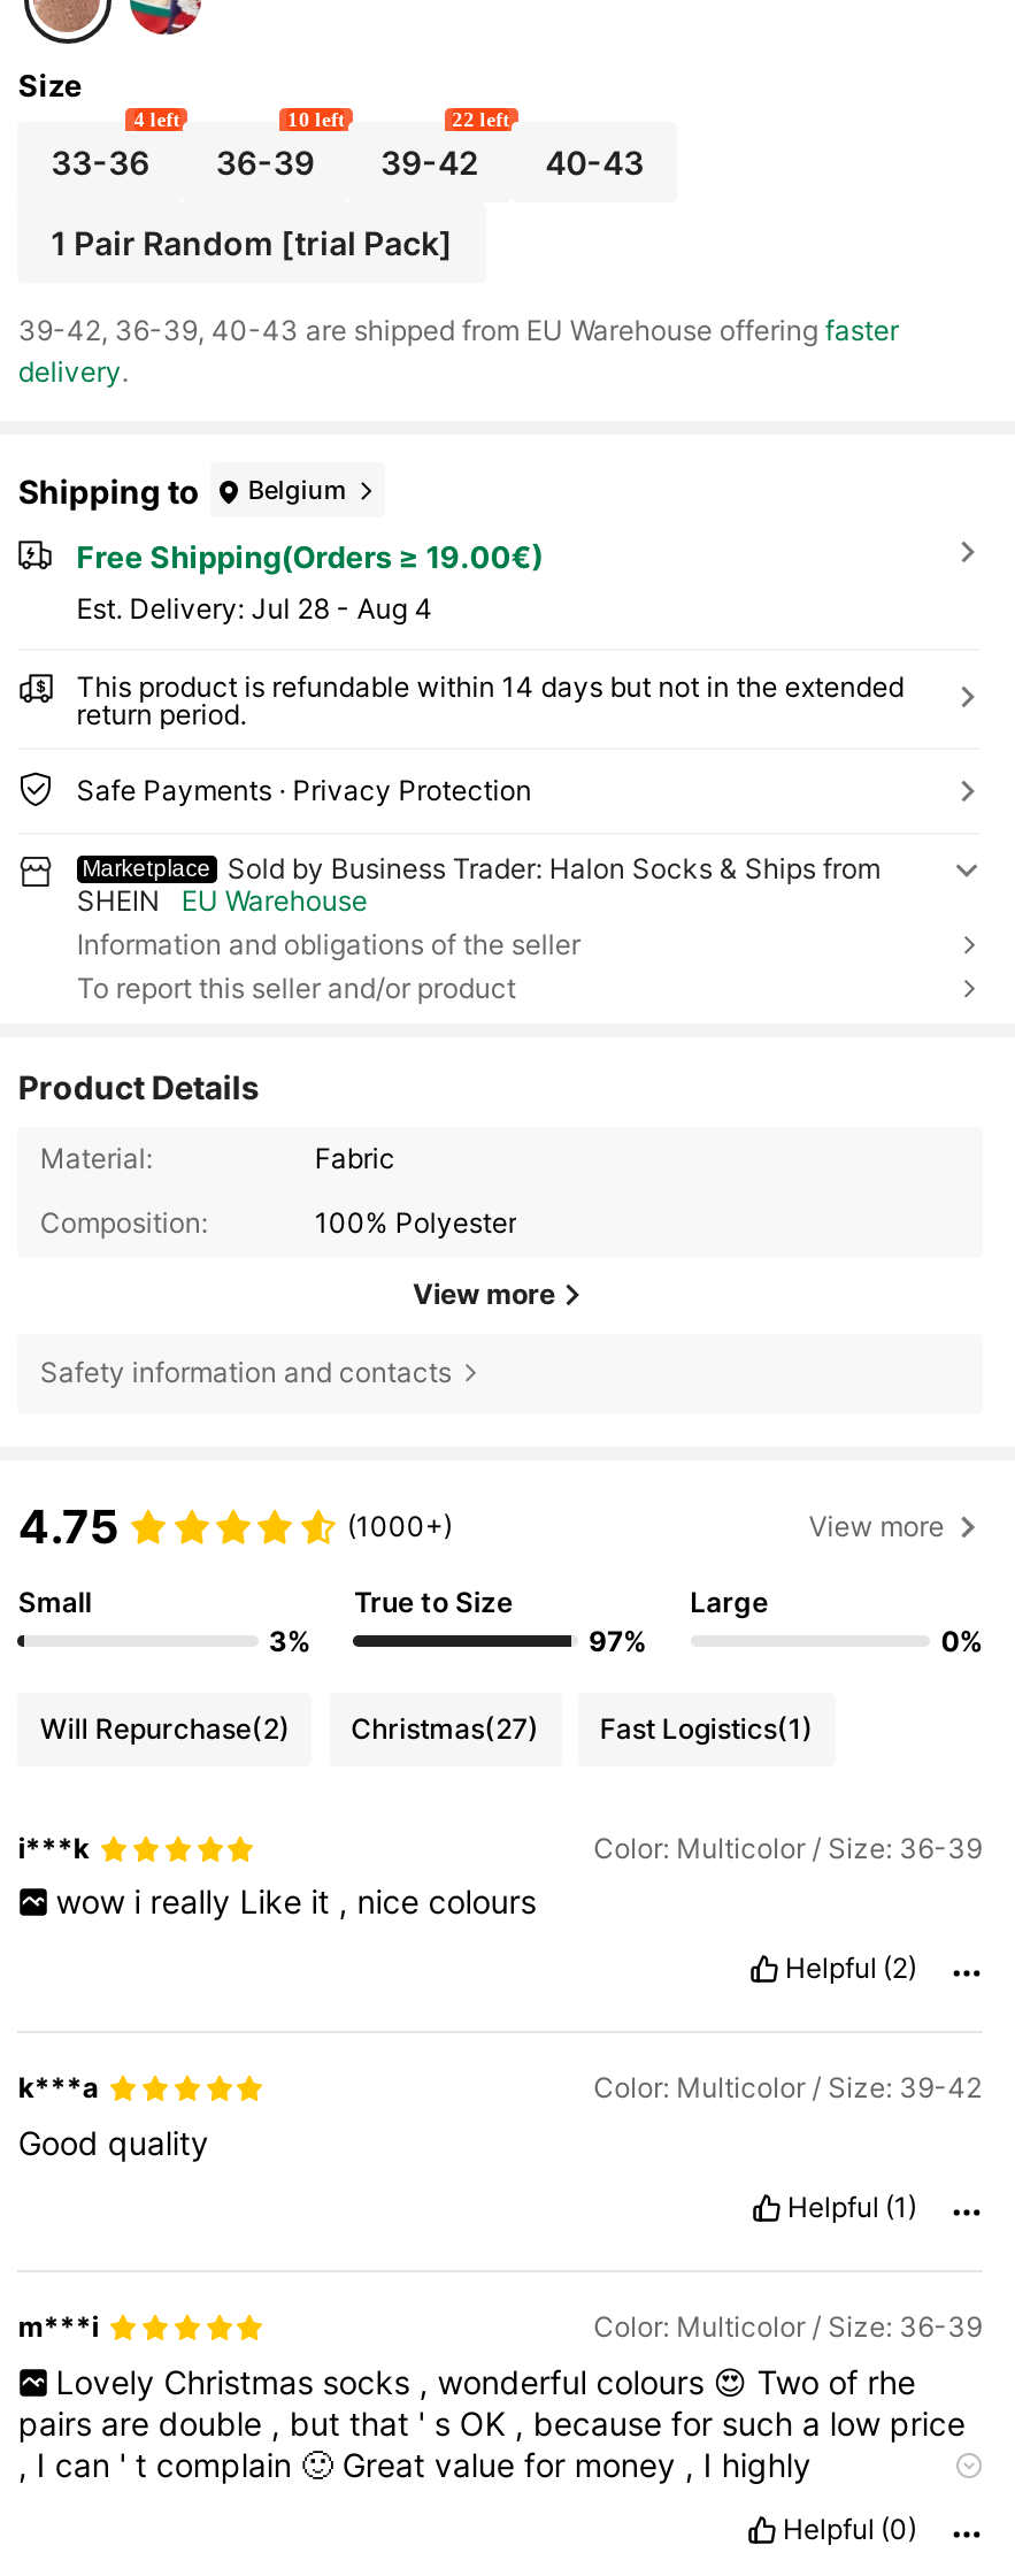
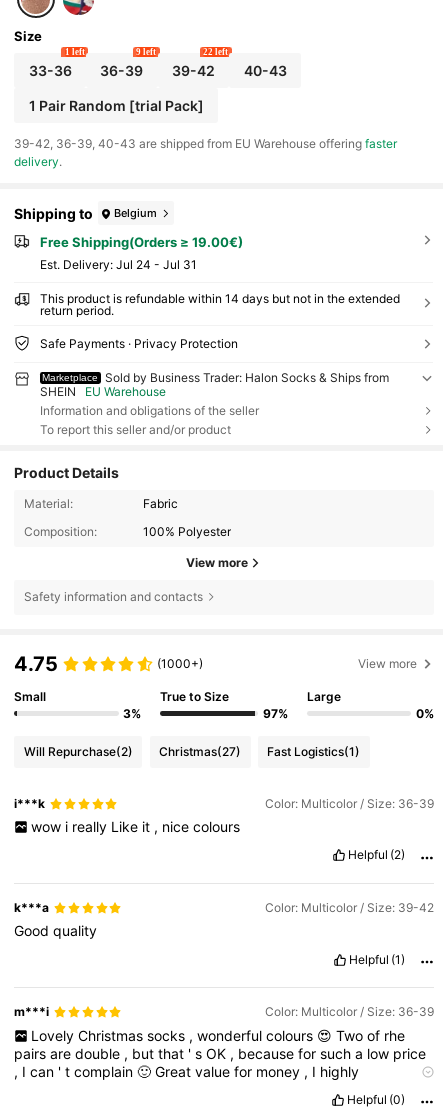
[134,108,180,131] 4 left -> [65,47,85,57] 1 left
[287,108,345,131] 10 left -> [136,47,156,57] 9 left
[76,591,433,625] Est. Delivery: Jul 28 - Aug 4 -> [40,257,197,272] Est. Delivery: Jul 24 - Jul 31

